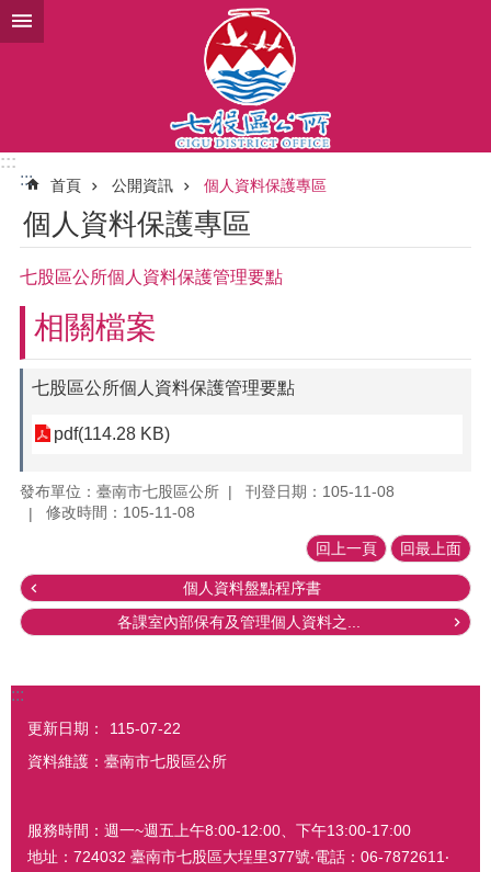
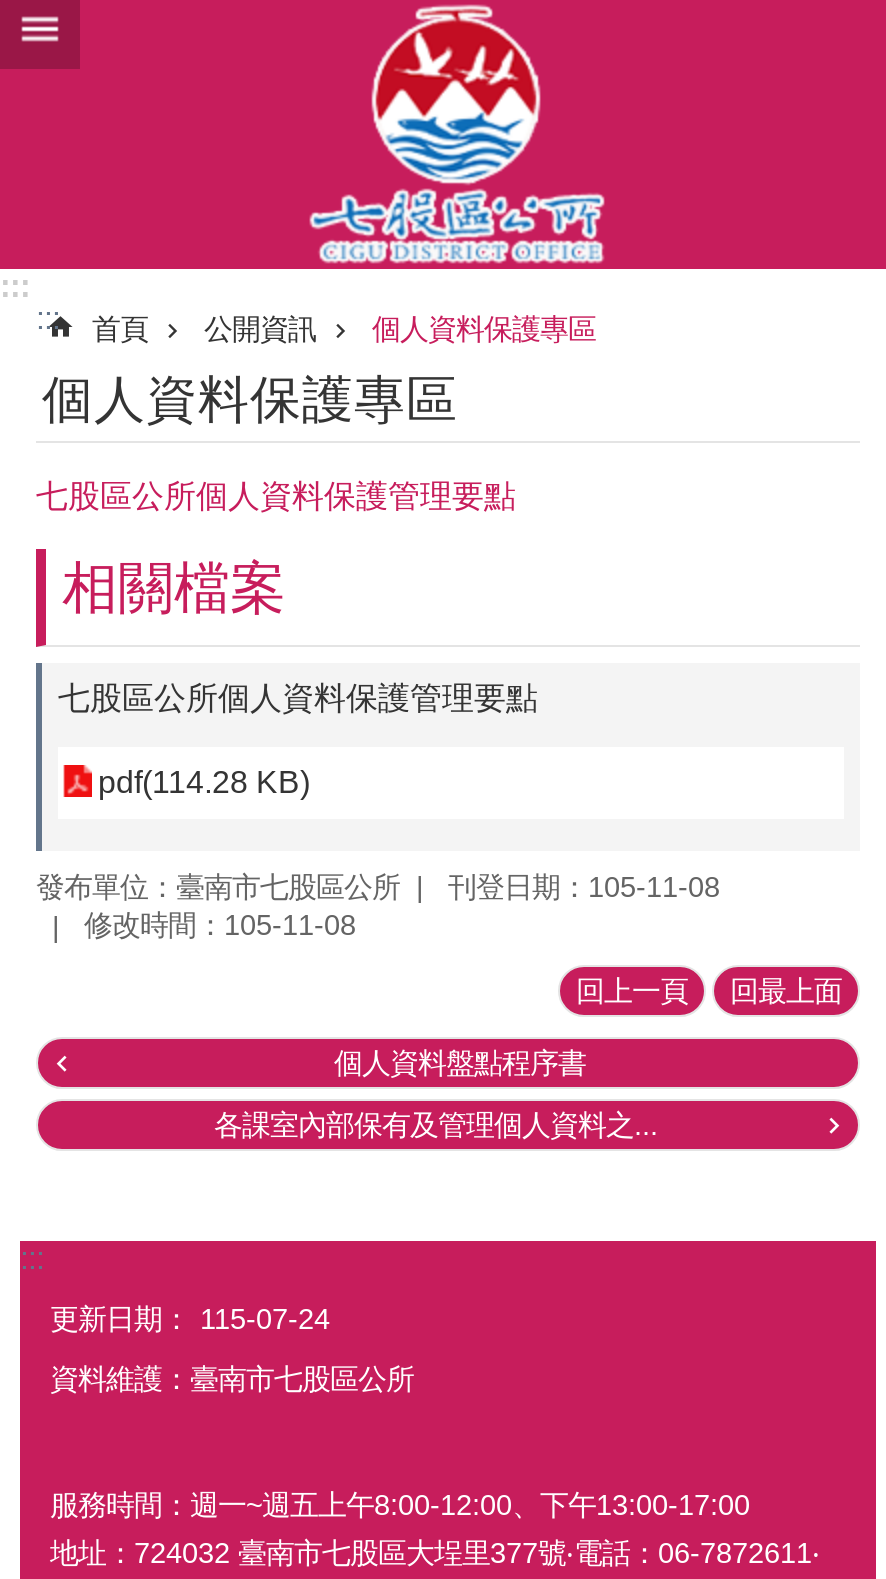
[27,720,181,738] 更新日期： 115-07-22 -> [50,1304,330,1336] 更新日期： 115-07-24

